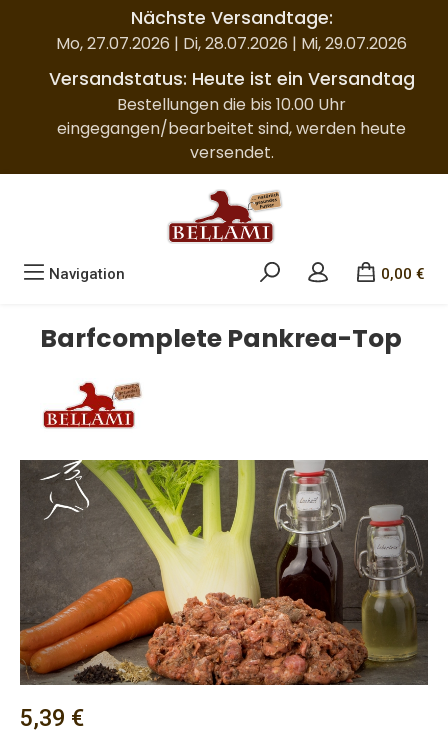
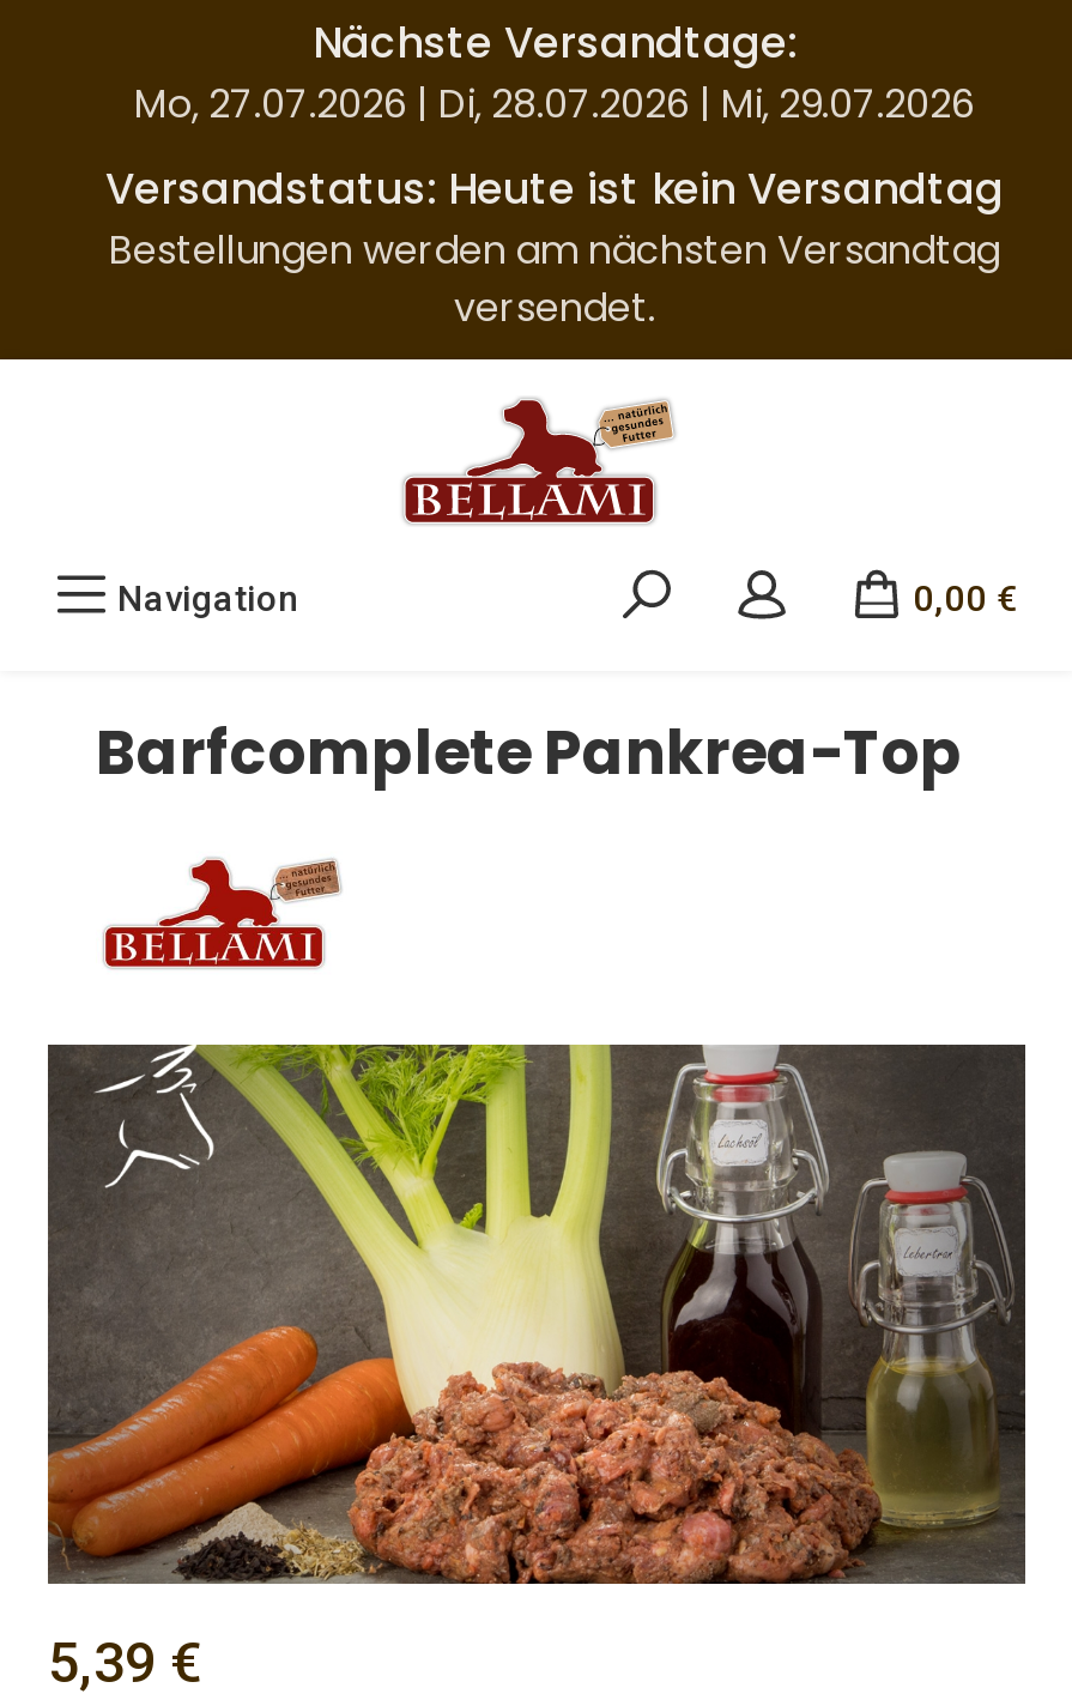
[48,67,414,140] Versandstatus: Heute ist ein Versandtag | Bestellungen die bis 10.00 Uhr | eingegangen/bearbeitet sind, werden heute -> [105,161,1004,278] Versandstatus: Heute ist kein Versandtag | Bestellungen werden am nächsten Versandtag

